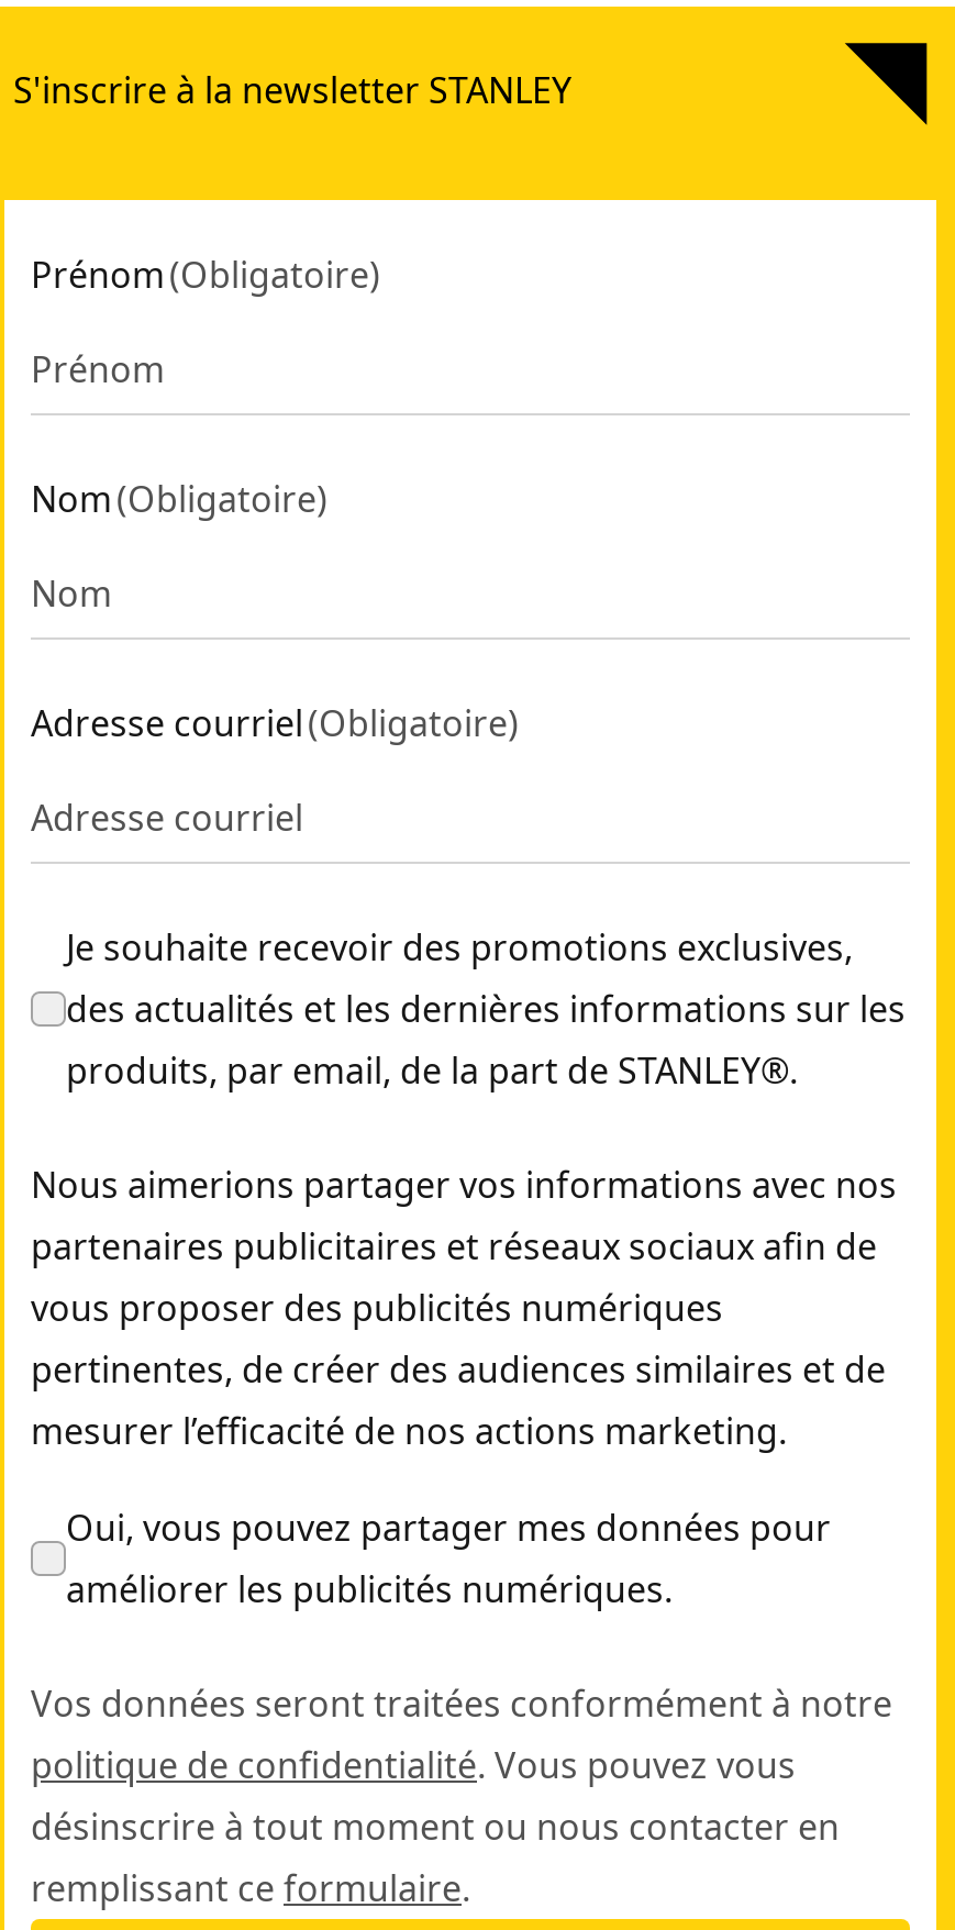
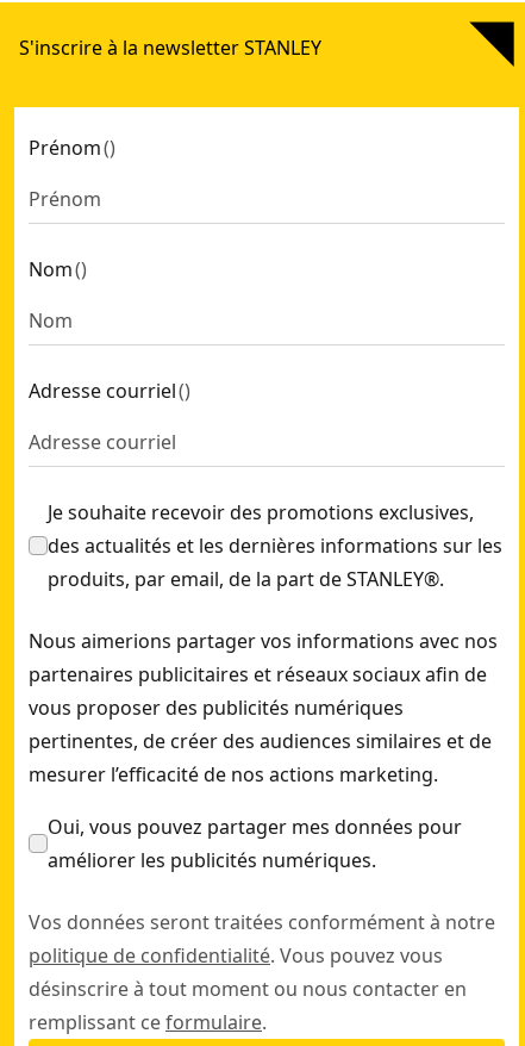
[31,251,380,299] Prénom (Obligatoire) -> [29,135,115,161] Prénom ()
[31,475,327,523] Nom (Obligatoire) -> [29,256,87,282] Nom ()
[31,699,519,747] Adresse courriel (Obligatoire) -> [29,378,190,404] Adresse courriel ()

